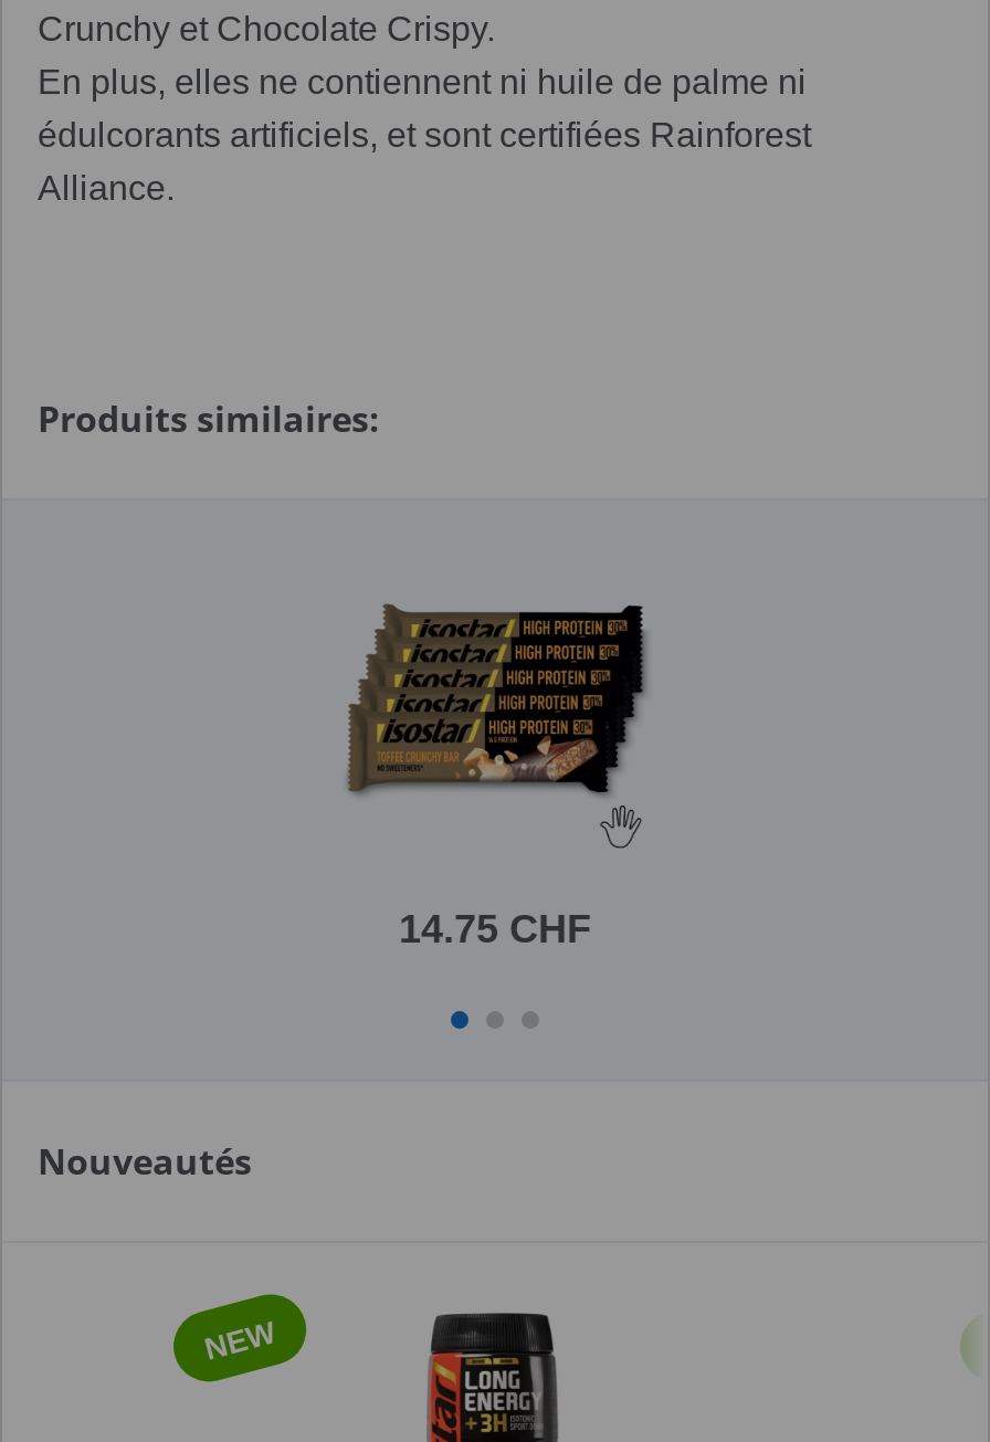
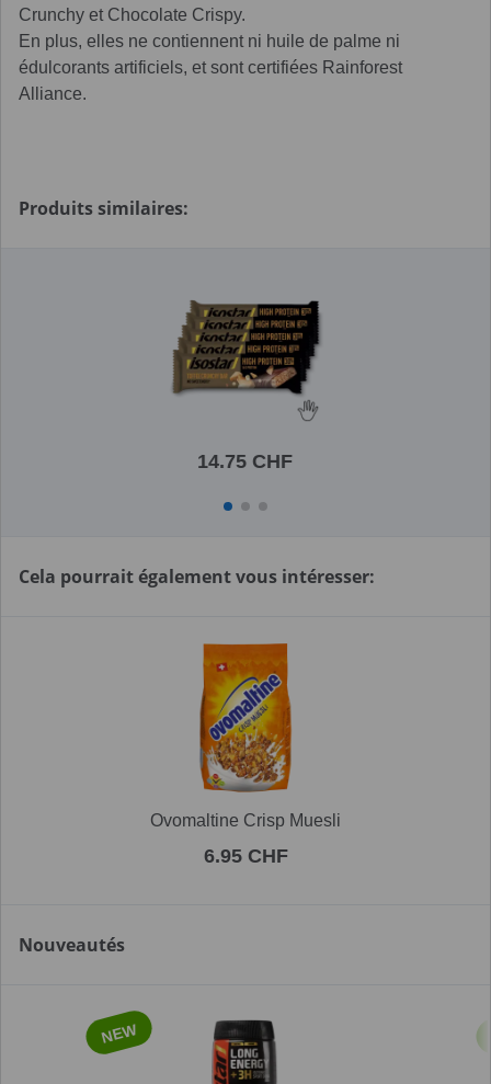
none -> [19,564,375,589] Cela pourrait également vous intéresser:
none -> [150,642,341,867] [image] | Ovomaltine Crisp Muesli | 6.95 CHF

